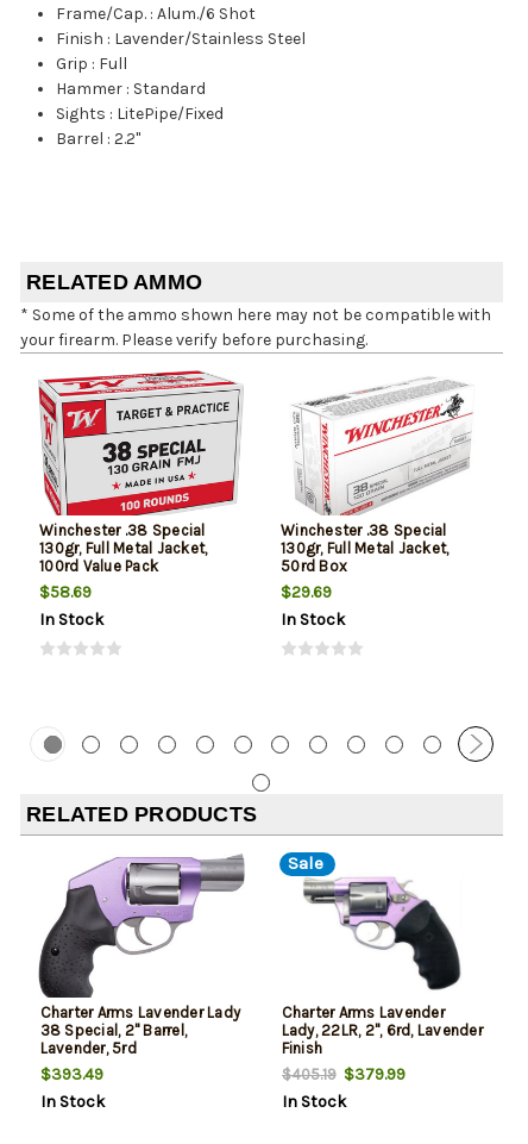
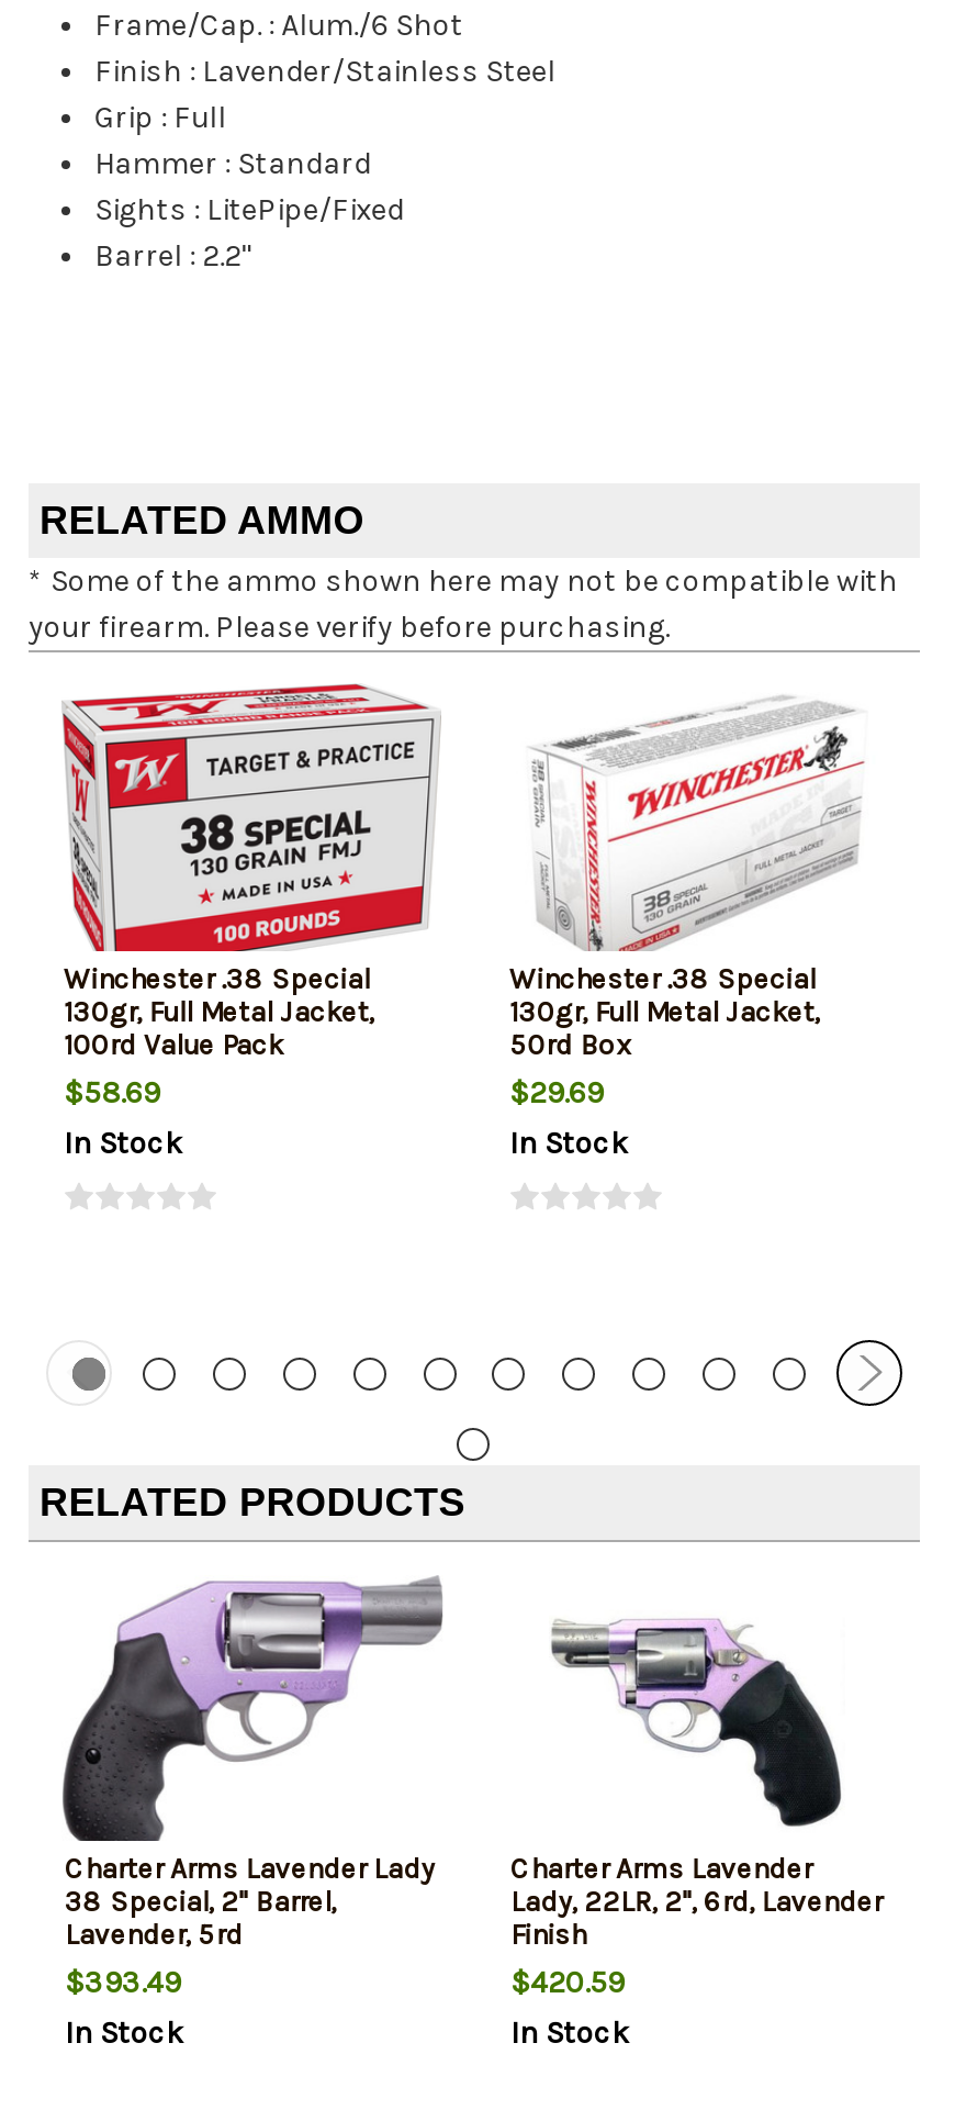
[287,852,323,874] Sale -> none
[281,1064,405,1084] $405.19 $379.99 -> [510,1963,625,2000] $420.59

